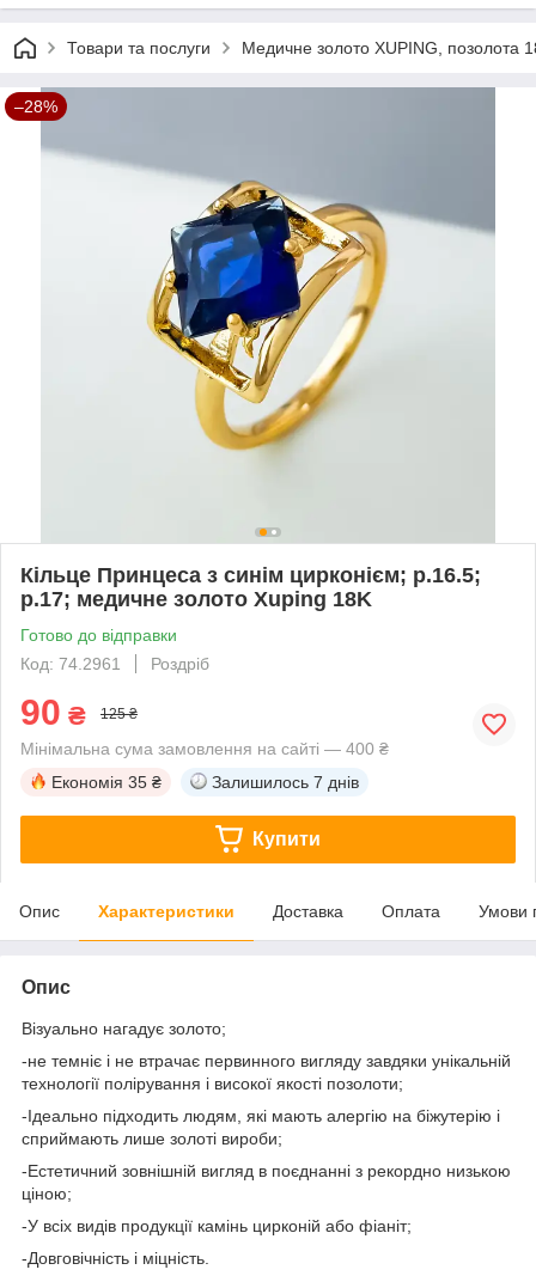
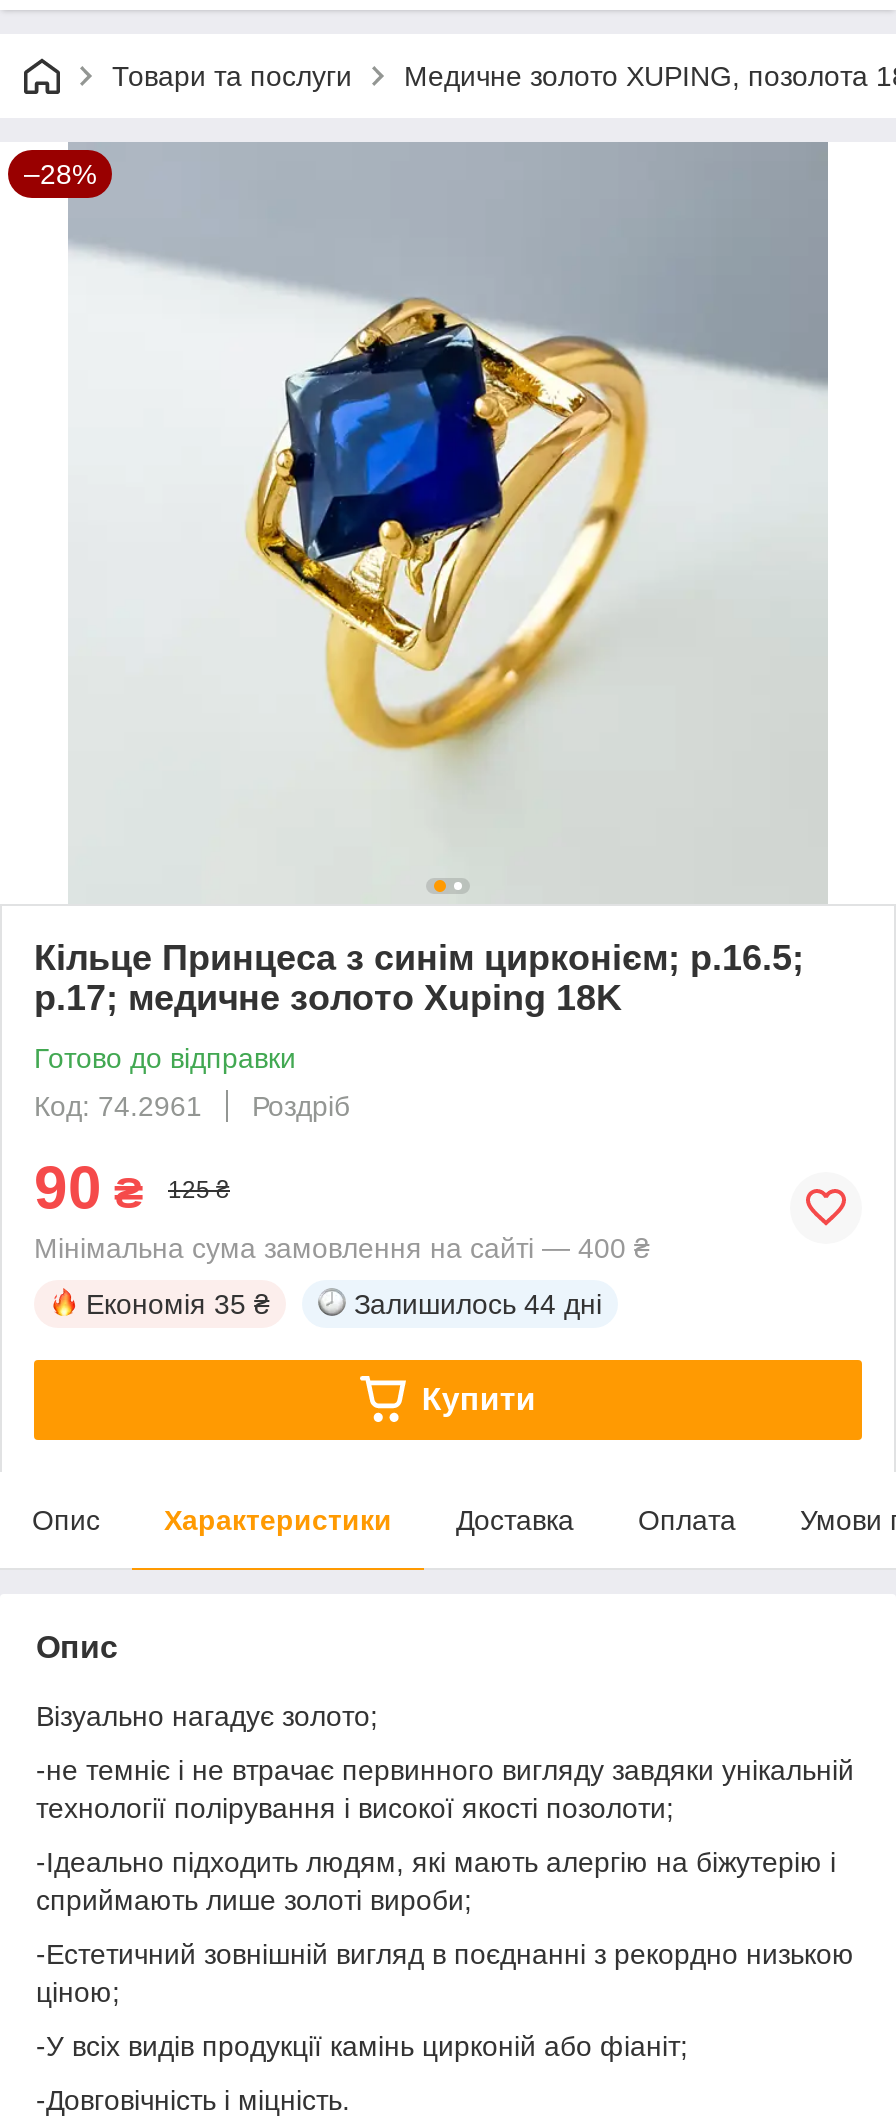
[212,772,359,791] Залишилось 7 днів -> [354,1288,602,1320] Залишилось 44 дні

